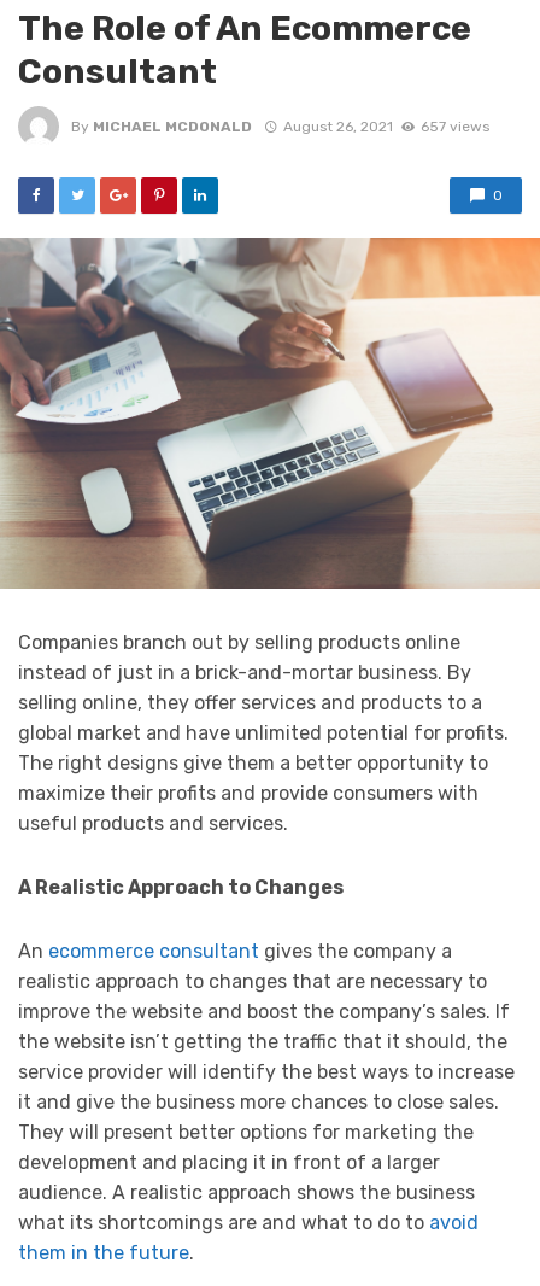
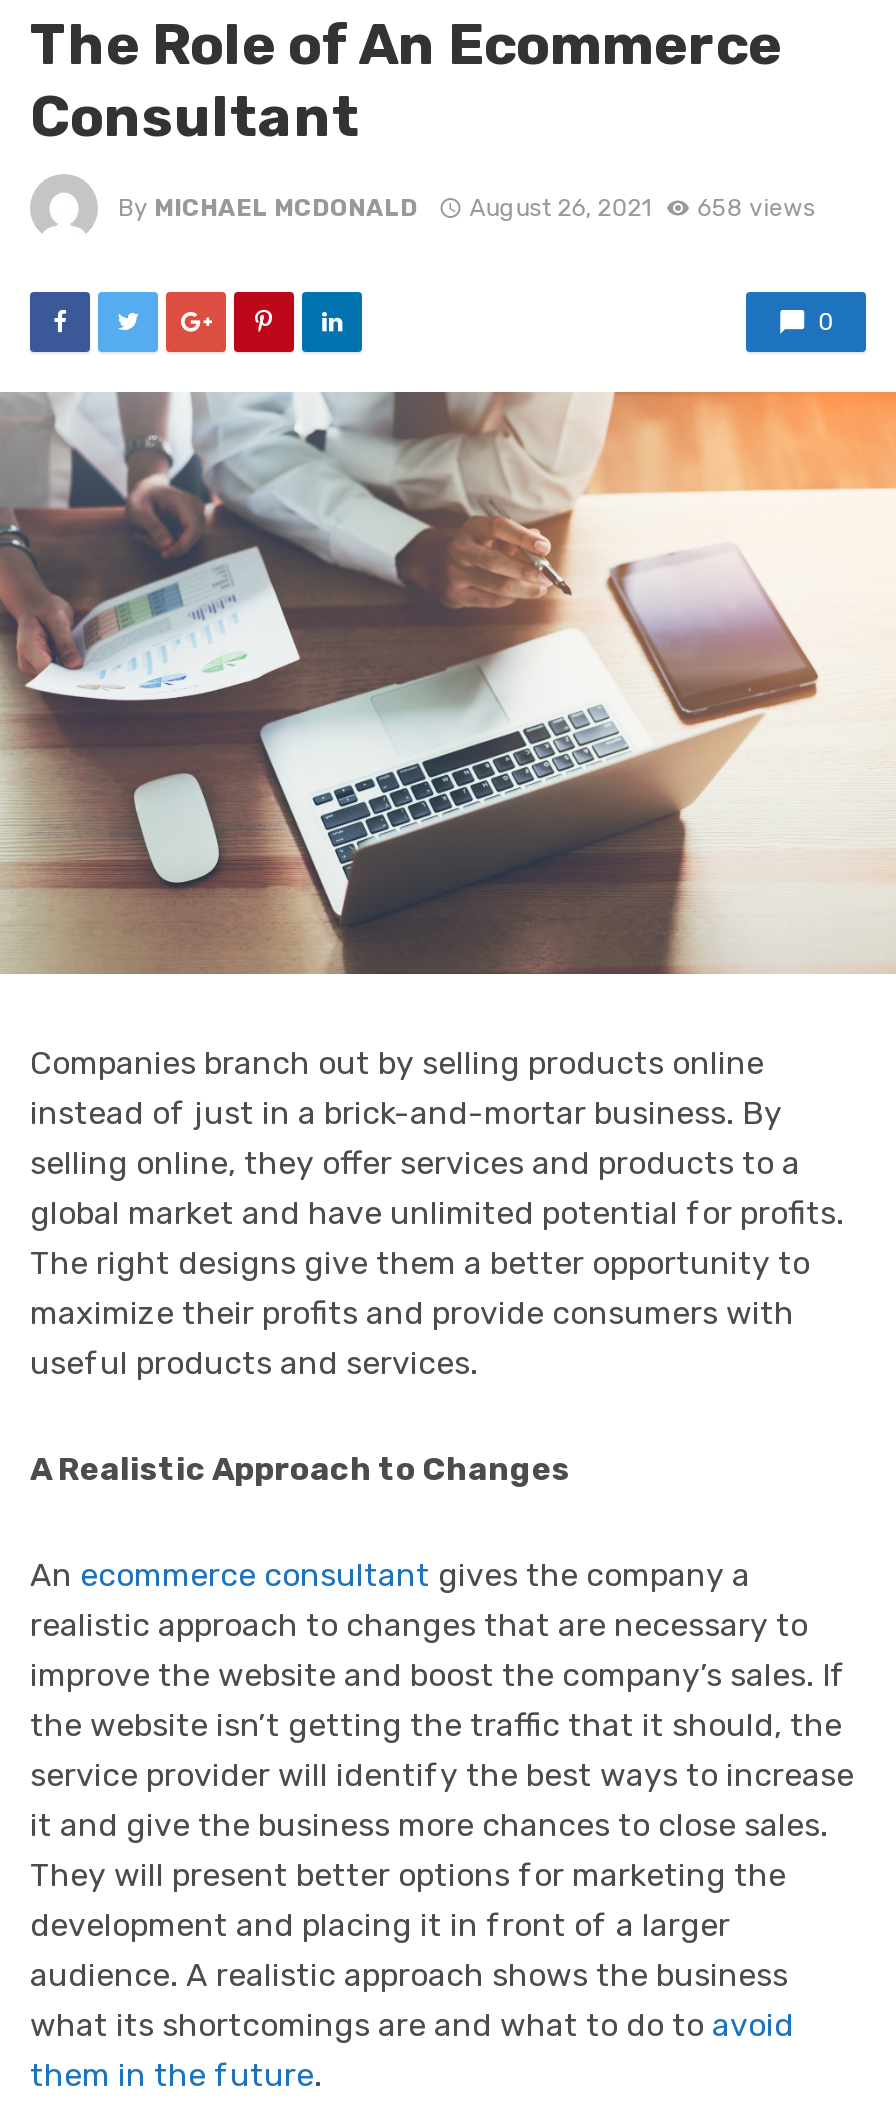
[71,118,489,135] By MICHAEL MCDONALD August 26, 2021 657 views -> [118,193,815,221] By MICHAEL MCDONALD August 26, 2021 658 views

